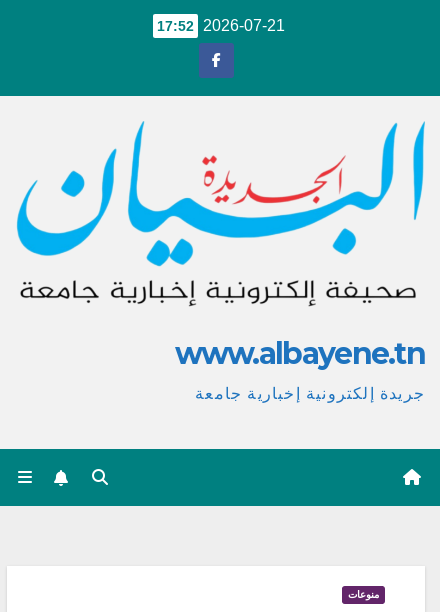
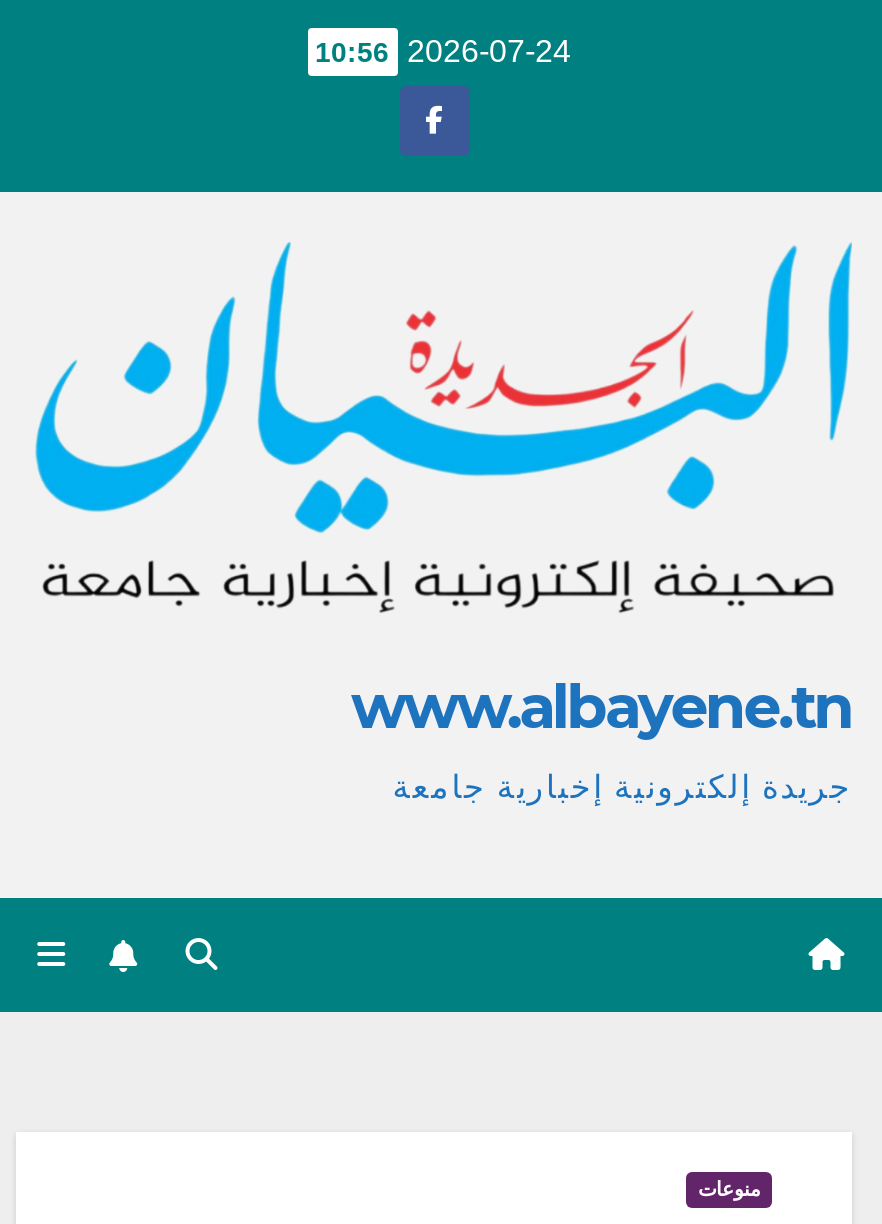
[156,17,193,33] 17:52 -> [315,35,389,67] 10:56
[202,17,284,34] 2026-07-21 -> [407,34,571,68] 2026-07-24

